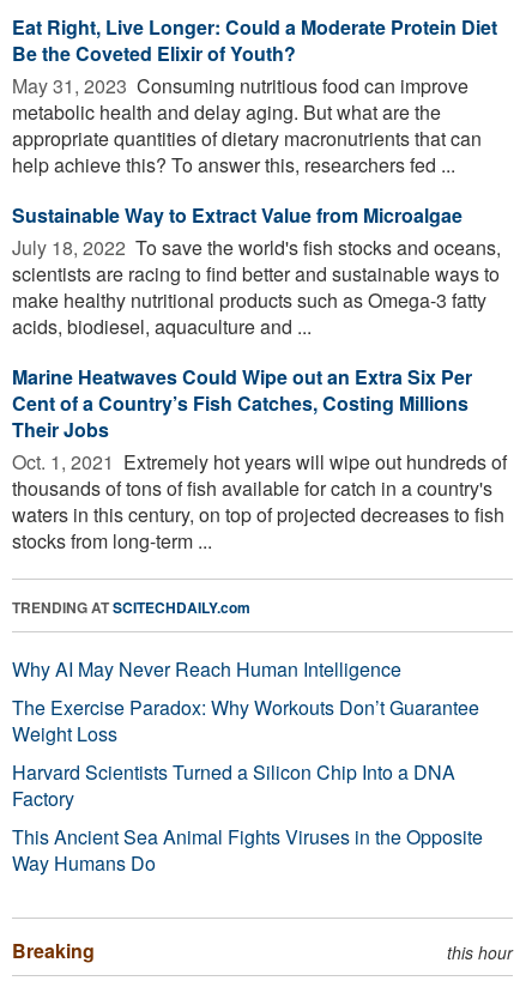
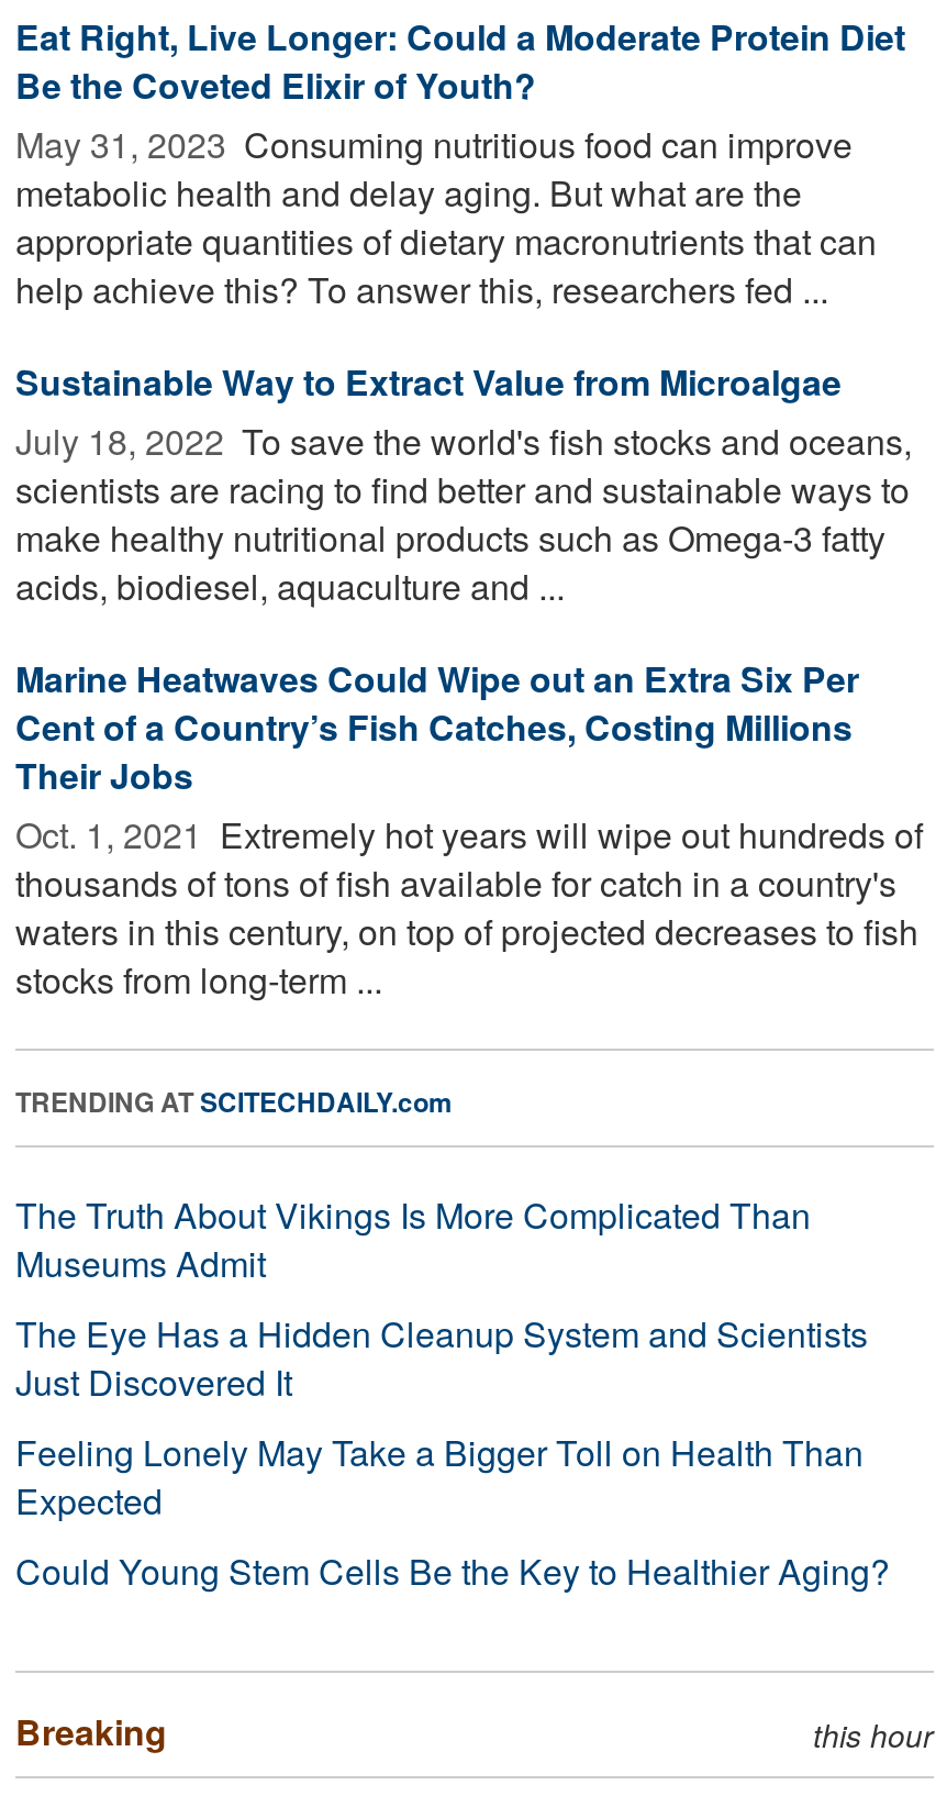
[12,655,483,877] Why AI May Never Reach Human Intelligence | The Exercise Paradox: Why Workouts Don’t Guarantee | Weight Loss | Harvard Scientists Turned a Silicon Chip Into a DNA | Factory | This Ancient Sea Animal Fights Viruses in the Opposite | Way Humans Do -> [15,1189,890,1596] The Truth About Vikings Is More Complicated Than | Museums Admit | The Eye Has a Hidden Cleanup System and Scientists | Just Discovered It | Feeling Lonely May Take a Bigger Toll on Health Than | Expected | Could Young Stem Cells Be the Key to Healthier Aging?

